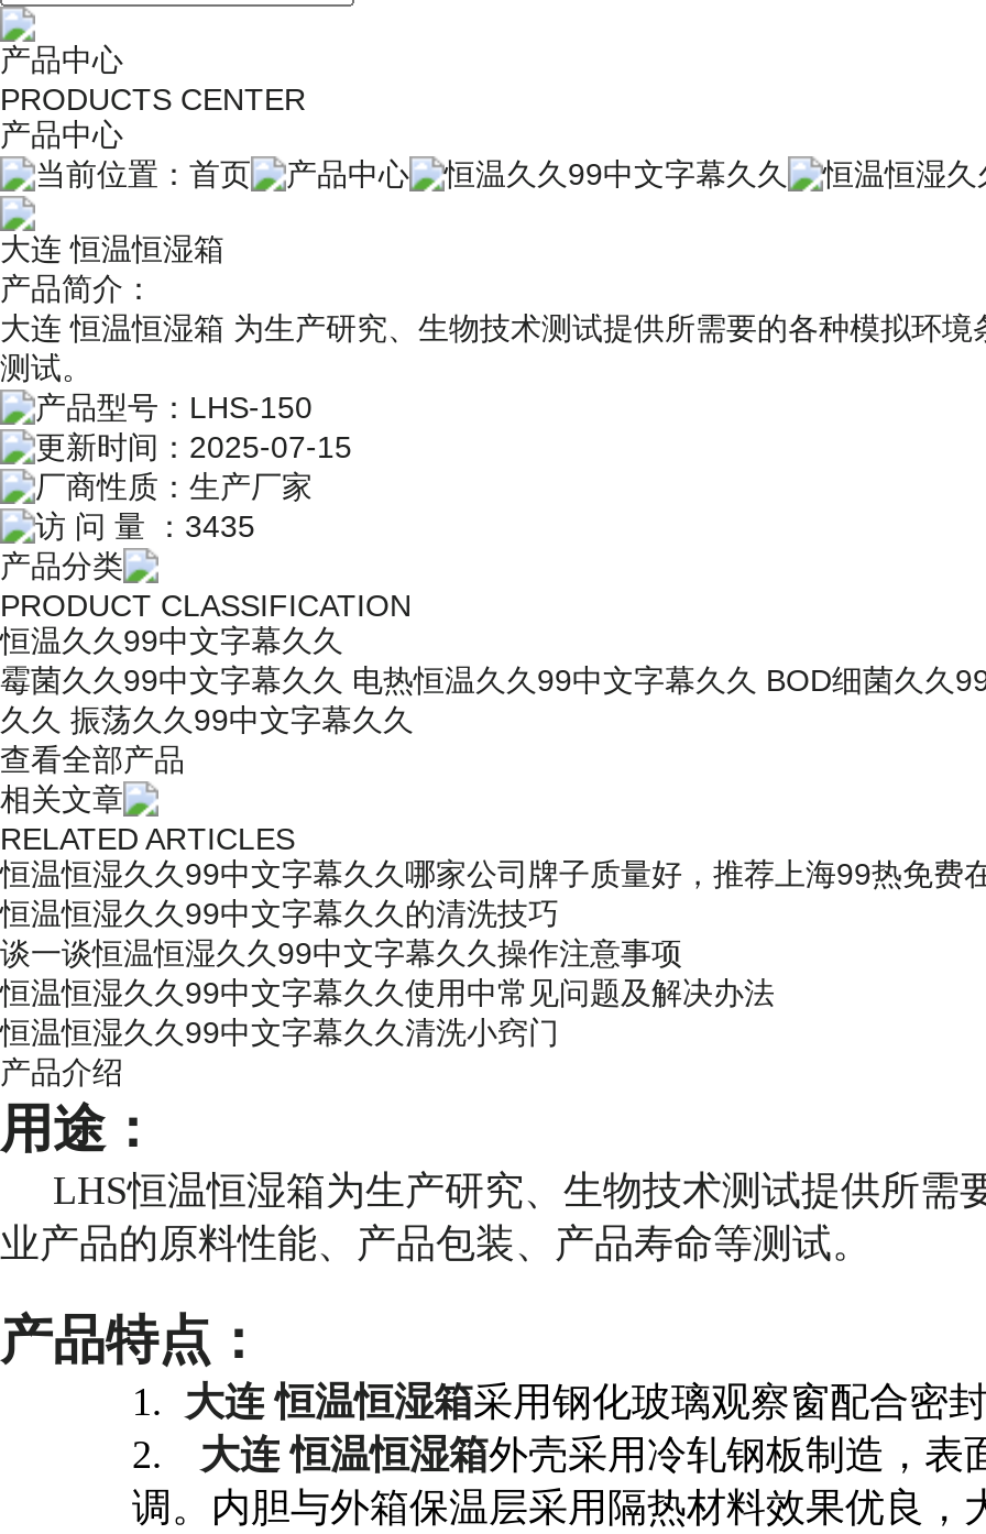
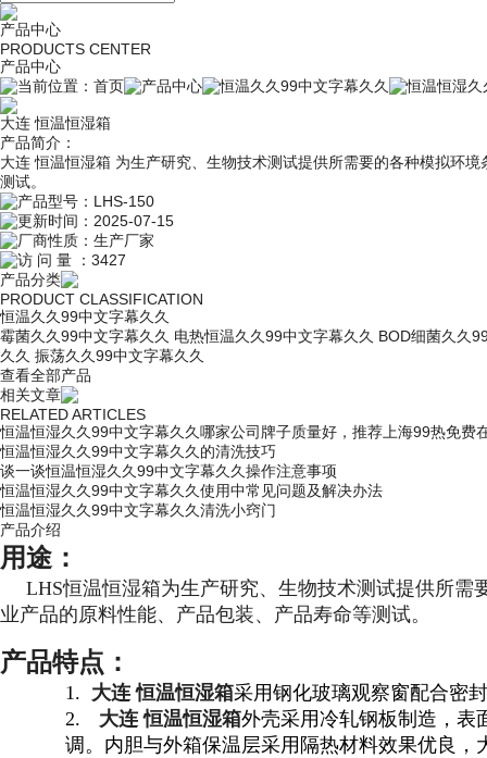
[35,508,255,544] 访 问 量 ：3435 -> [17,251,126,269] 访 问 量 ：3427

